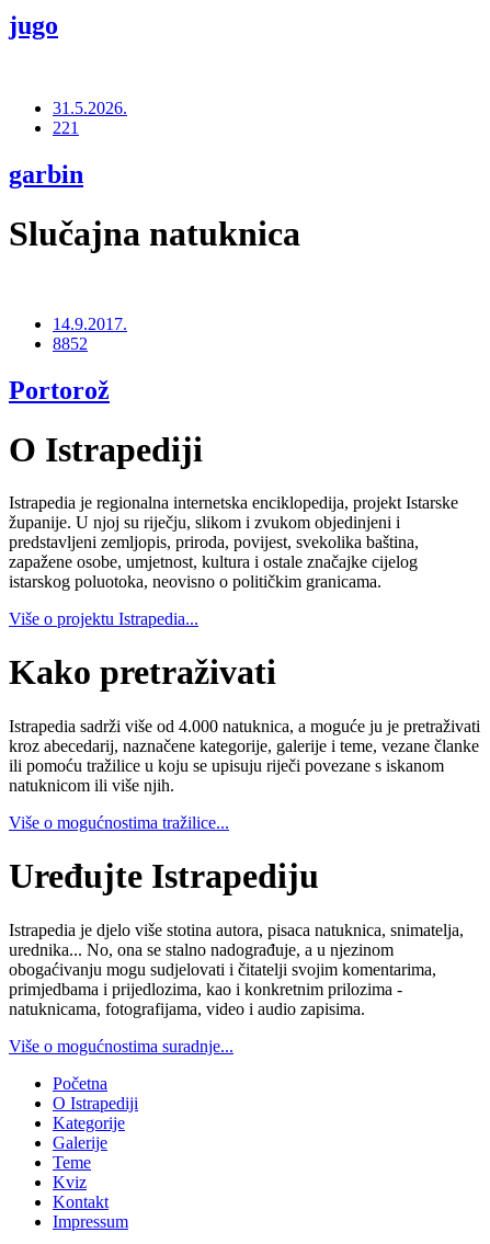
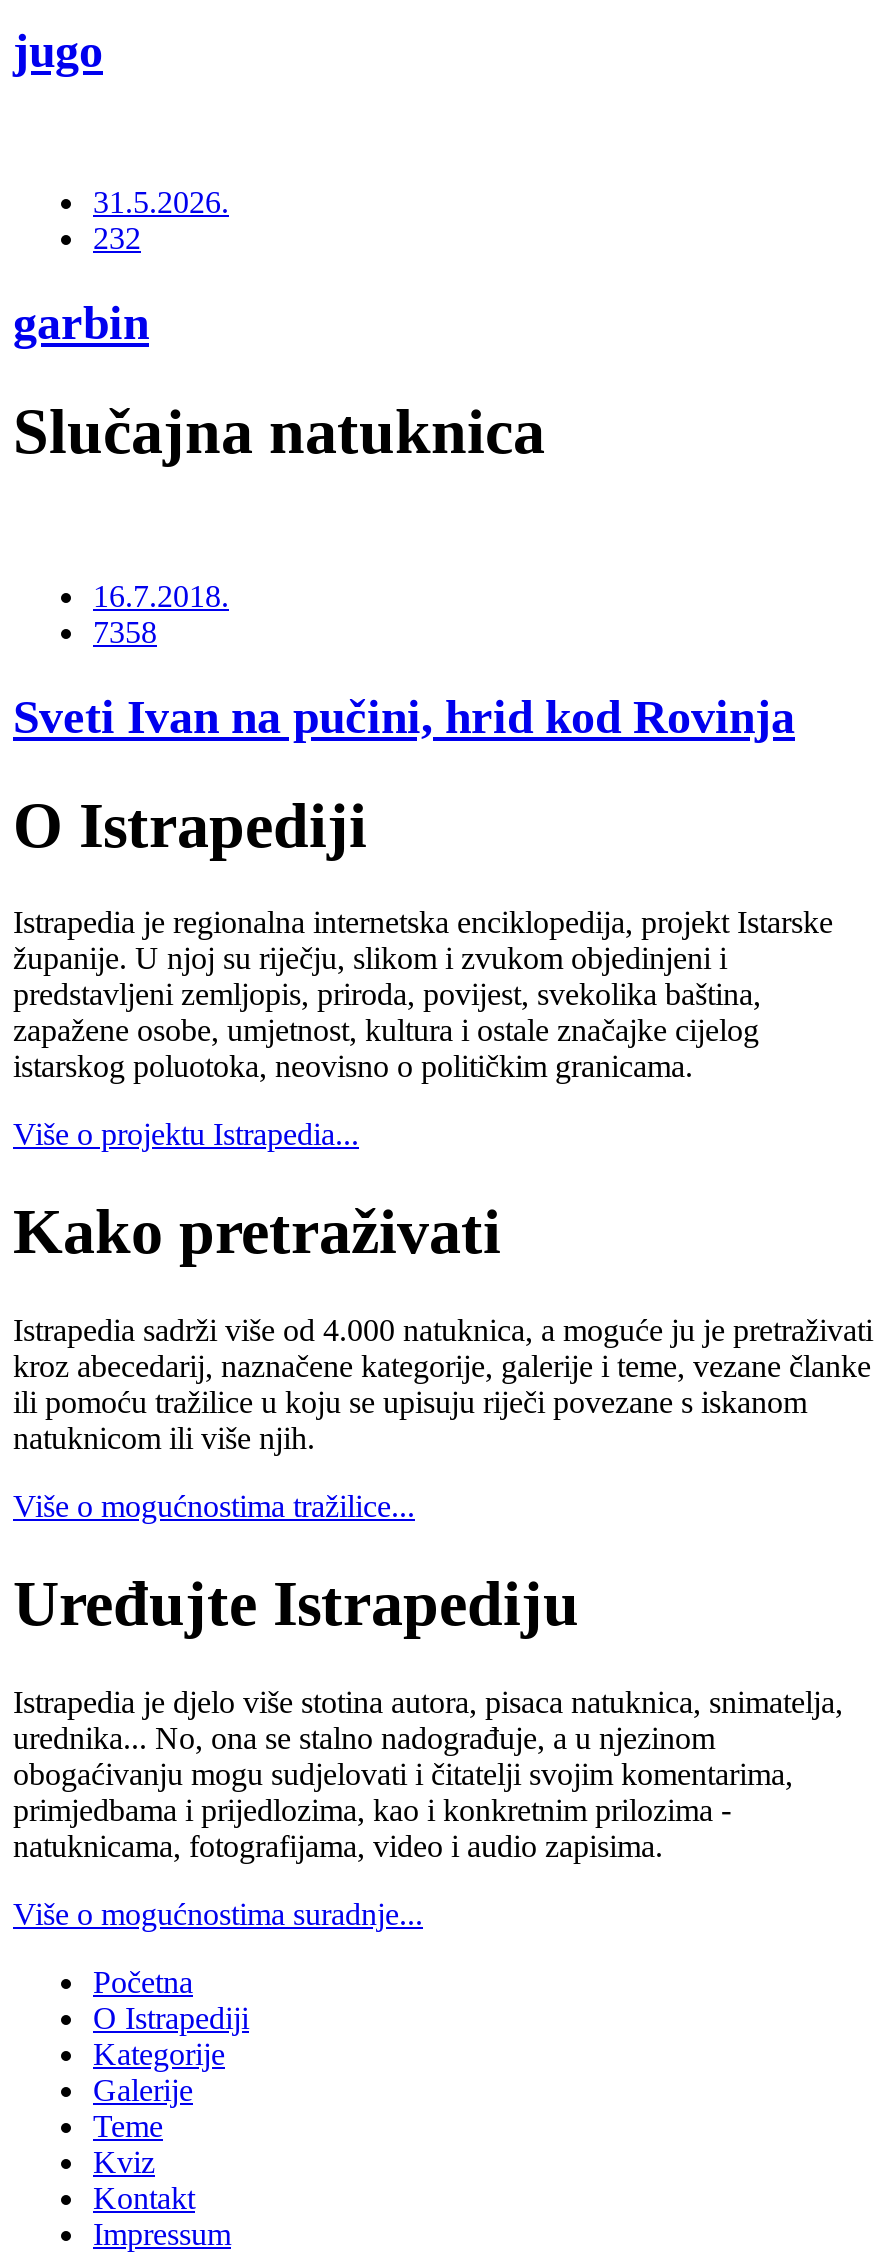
[53,119,79,137] 221 -> [93,222,141,256] 232
[53,315,127,353] 14.9.2017. | 8852 -> [93,579,229,649] 16.7.2018. | 7358
[9,376,110,405] Portorož -> [13,691,795,743] Sveti Ivan na pučini, hrid kod Rovinja

